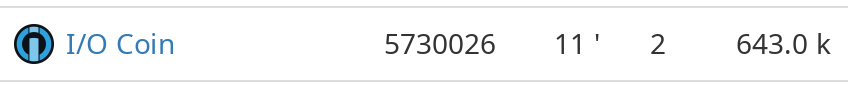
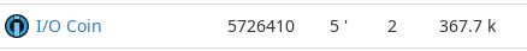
[384,25,496,63] 5730026 -> [227,15,295,37] 5726410
[554,25,600,63] 11 ' -> [330,15,348,37] 5 '
[736,25,830,63] 643.0 k -> [439,15,496,37] 367.7 k

